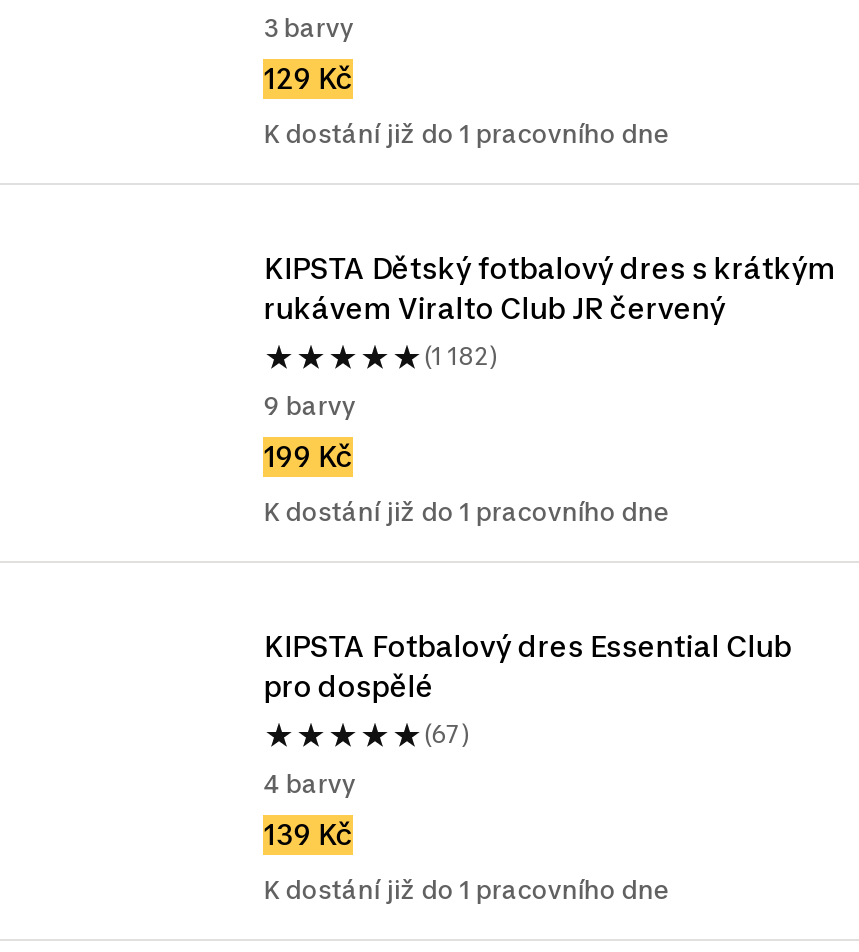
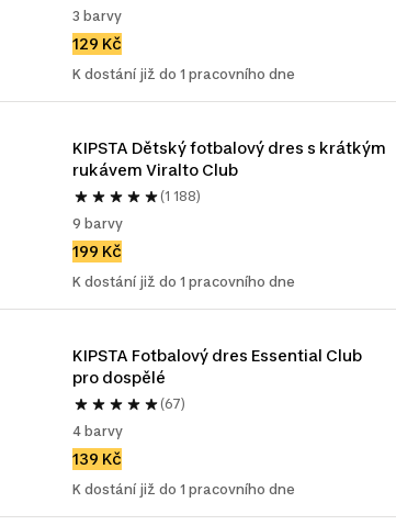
[264,291,726,325] rukávem Viralto Club JR červený -> [73,160,238,179] rukávem Viralto Club
[424,341,498,371] (1 182) -> [160,188,201,204] (1 188)

